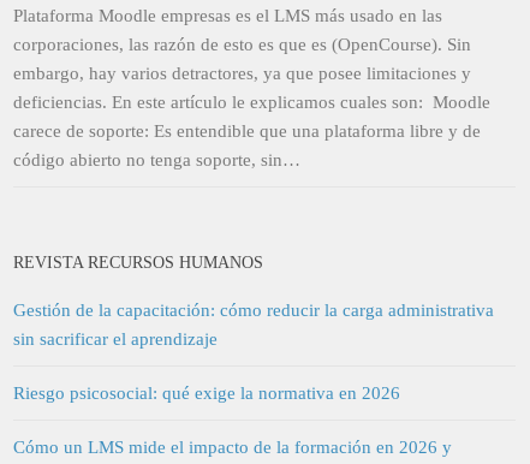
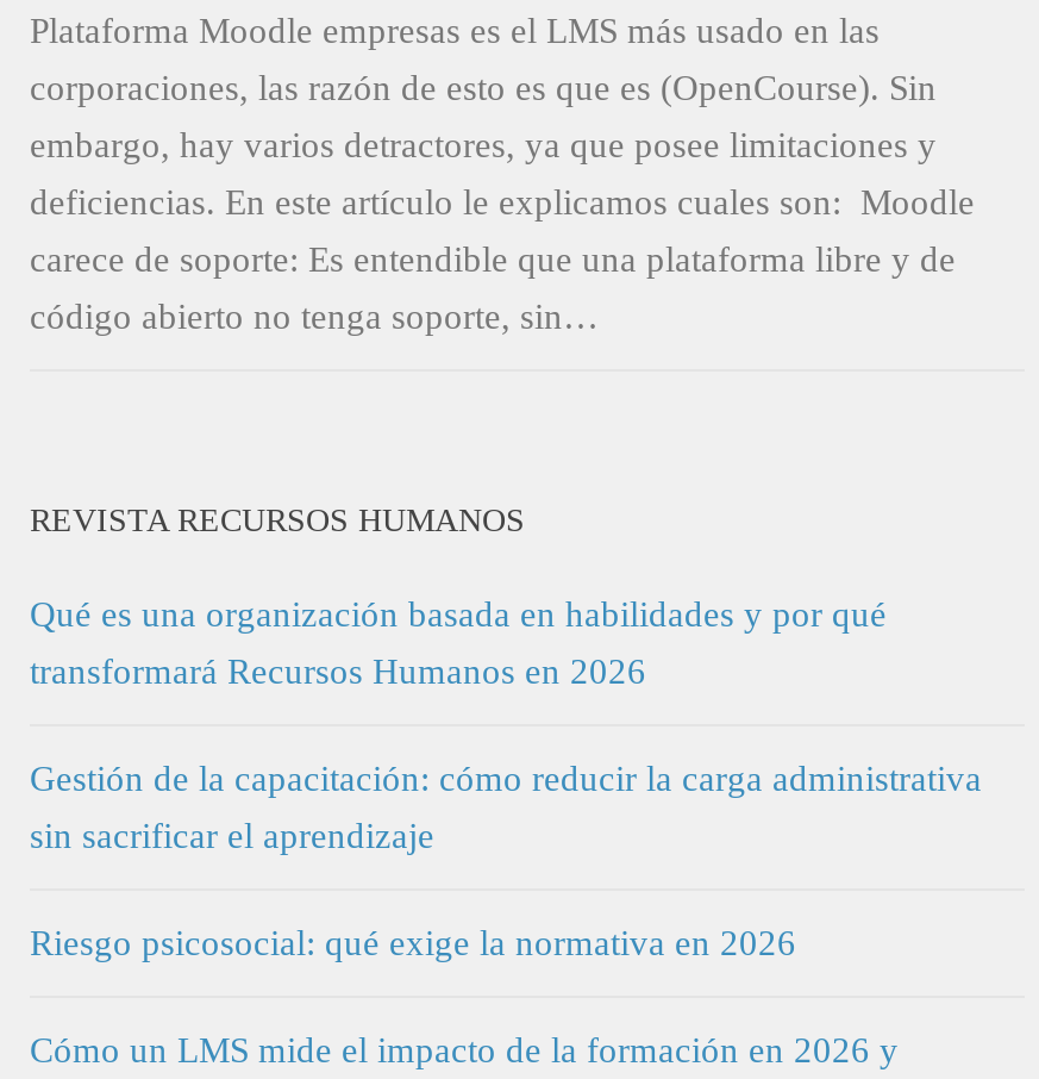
none -> [30,595,887,690] Qué es una organización basada en habilidades y por qué | transformará Recursos Humanos en 2026

